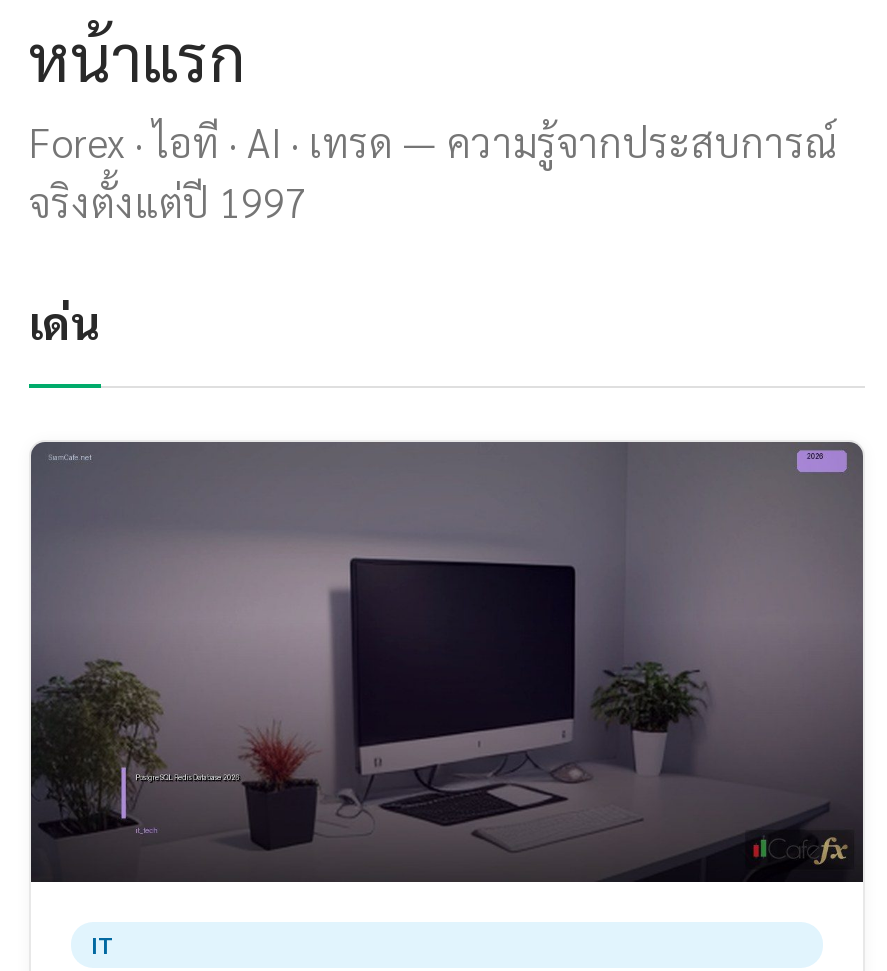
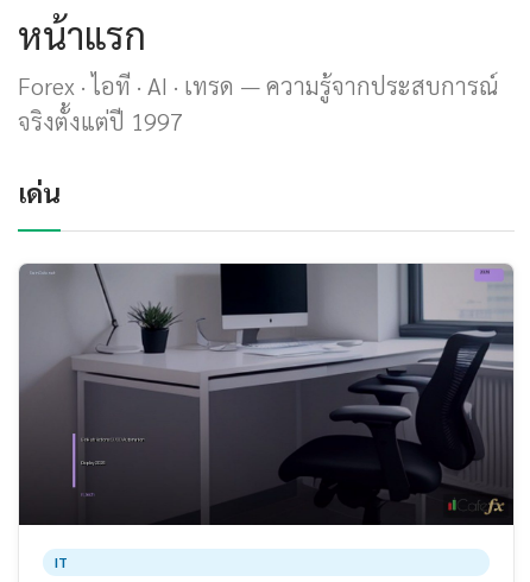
[33,440,863,880] [image] -> [19,264,513,524] [image]

